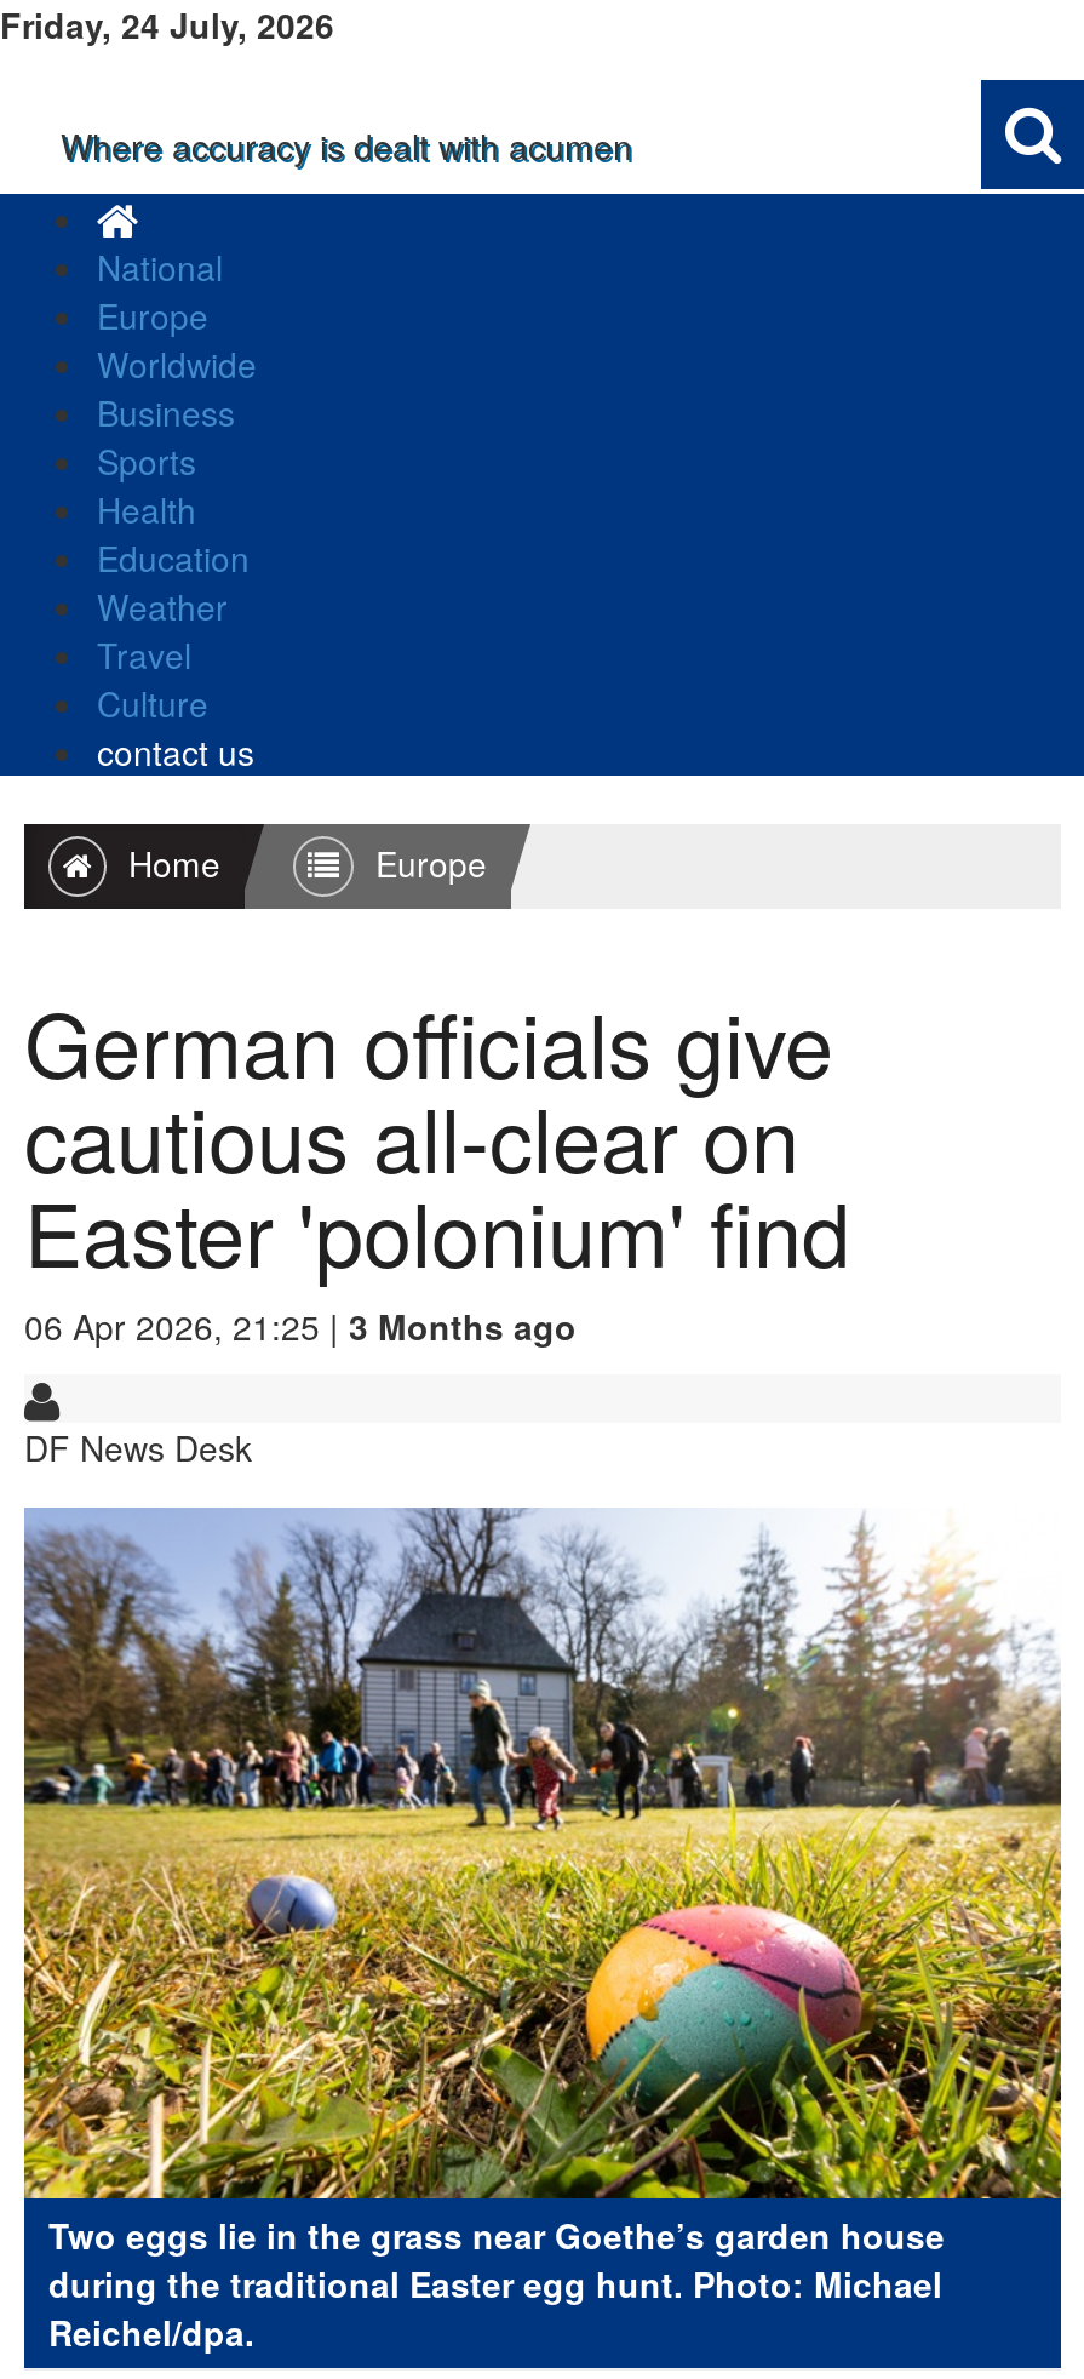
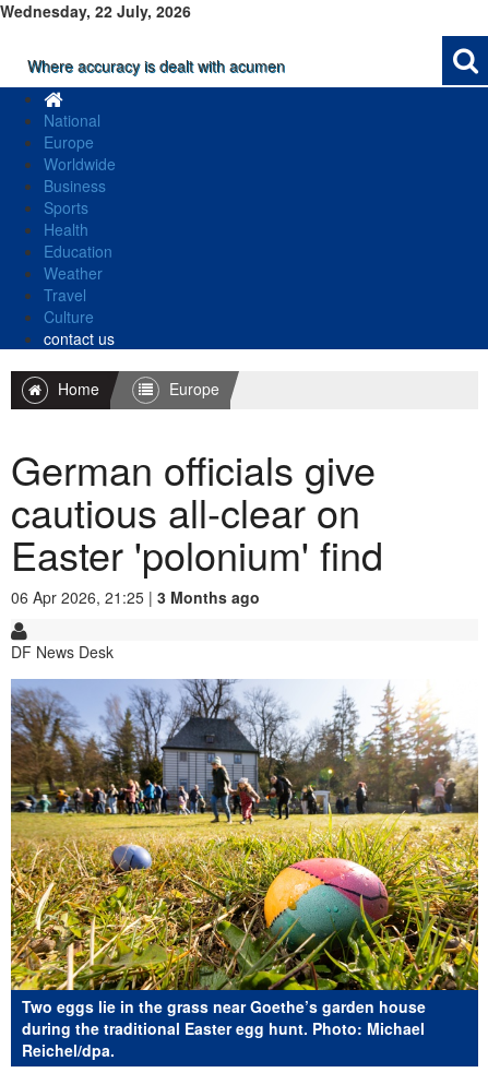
[0,0,334,48] Friday, 24 July, 2026 -> [0,0,191,22] Wednesday, 22 July, 2026

